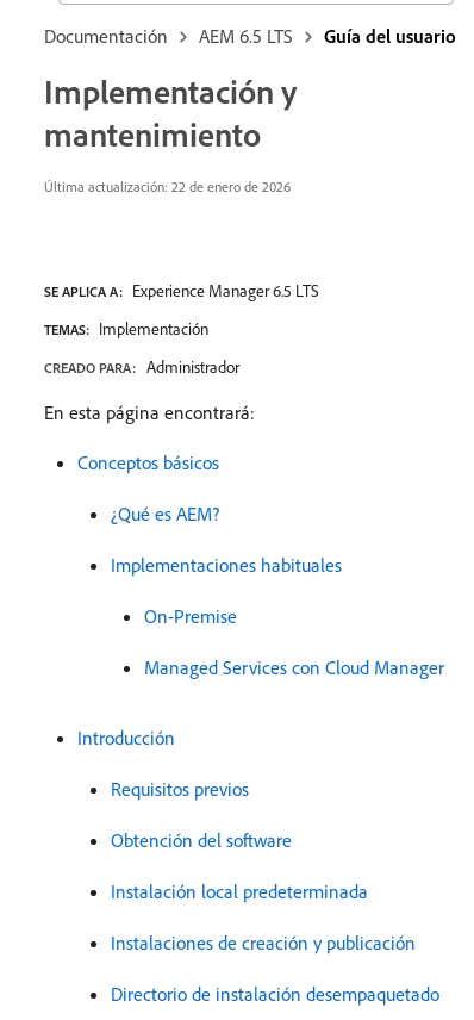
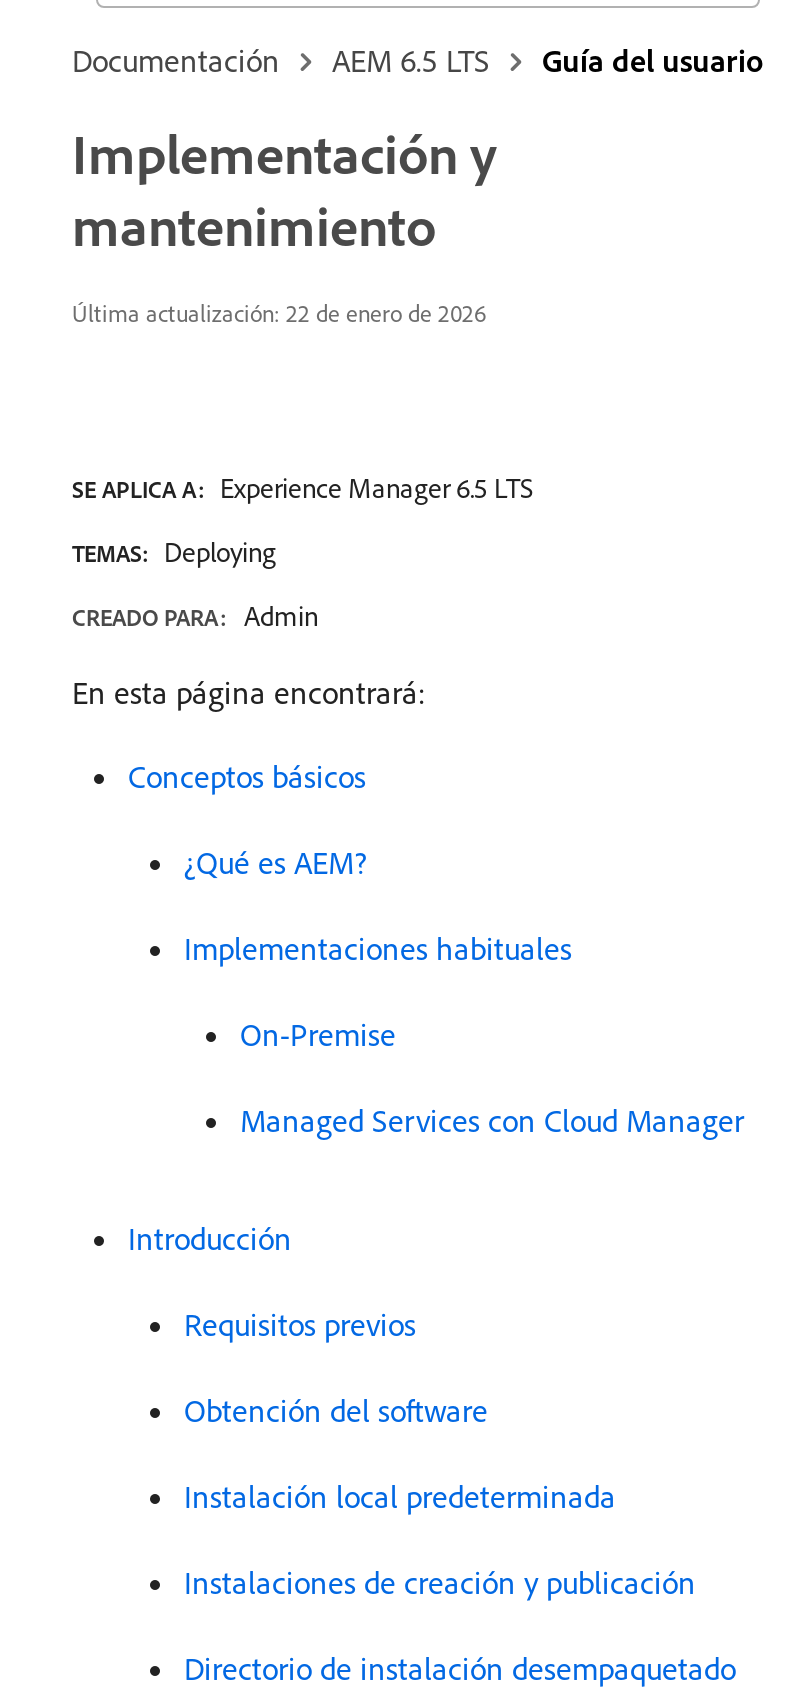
[44,318,208,340] TEMAS: Implementación -> [72,534,276,570] TEMAS: Deploying
[44,356,239,378] CREADO PARA: Administrador -> [72,598,318,634] CREADO PARA: Admin

